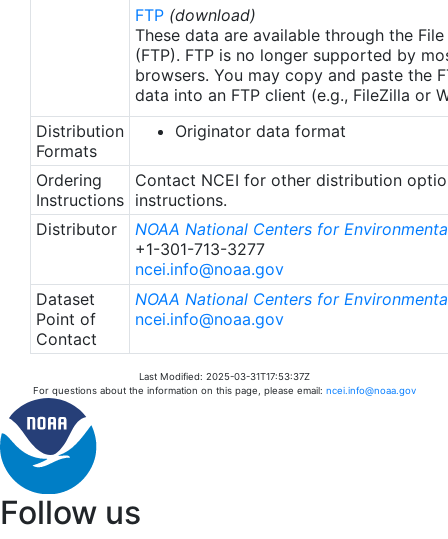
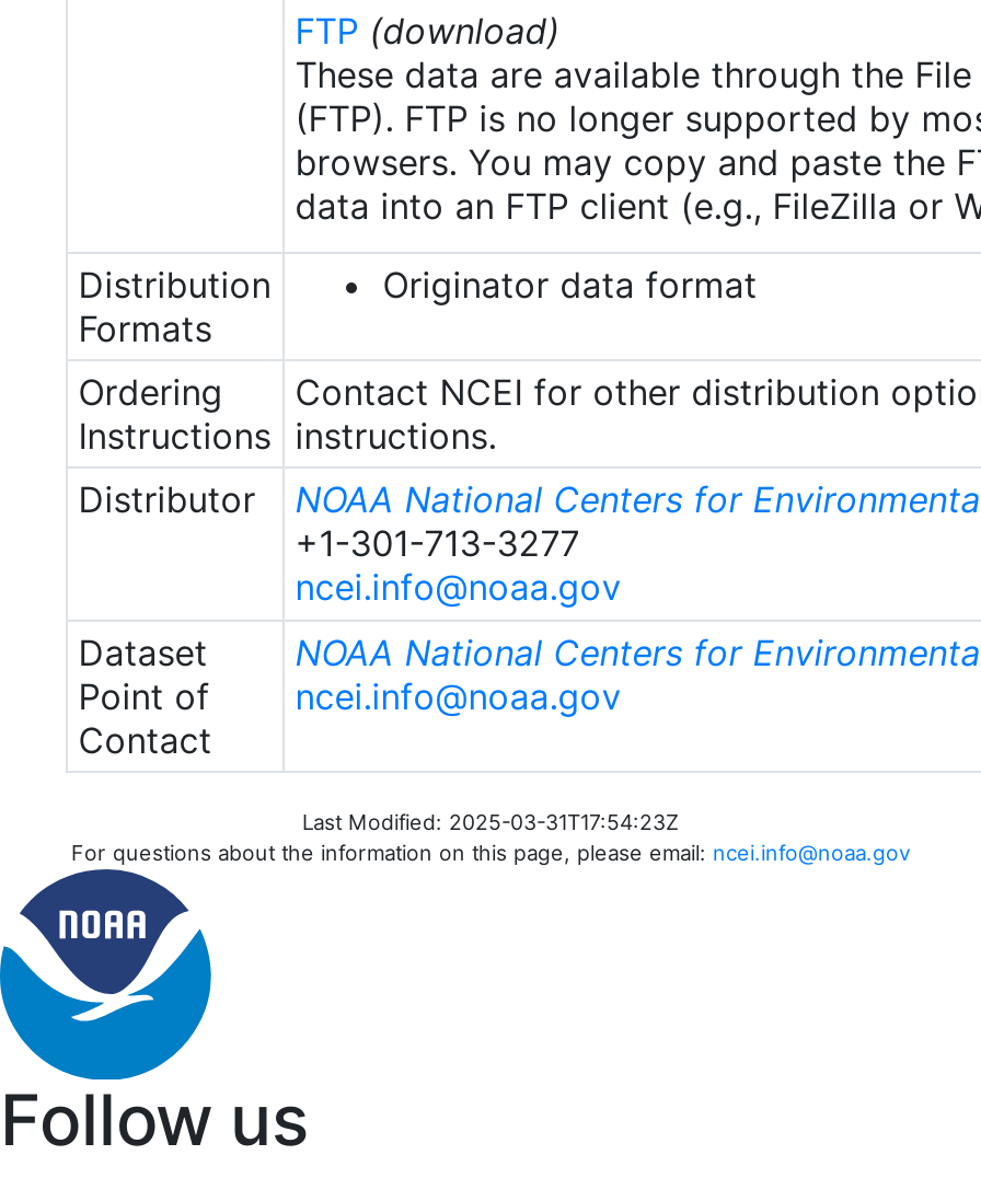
[138,371,309,382] Last Modified: 2025-03-31T17:53:37Z -> [302,809,679,834] Last Modified: 2025-03-31T17:54:23Z

